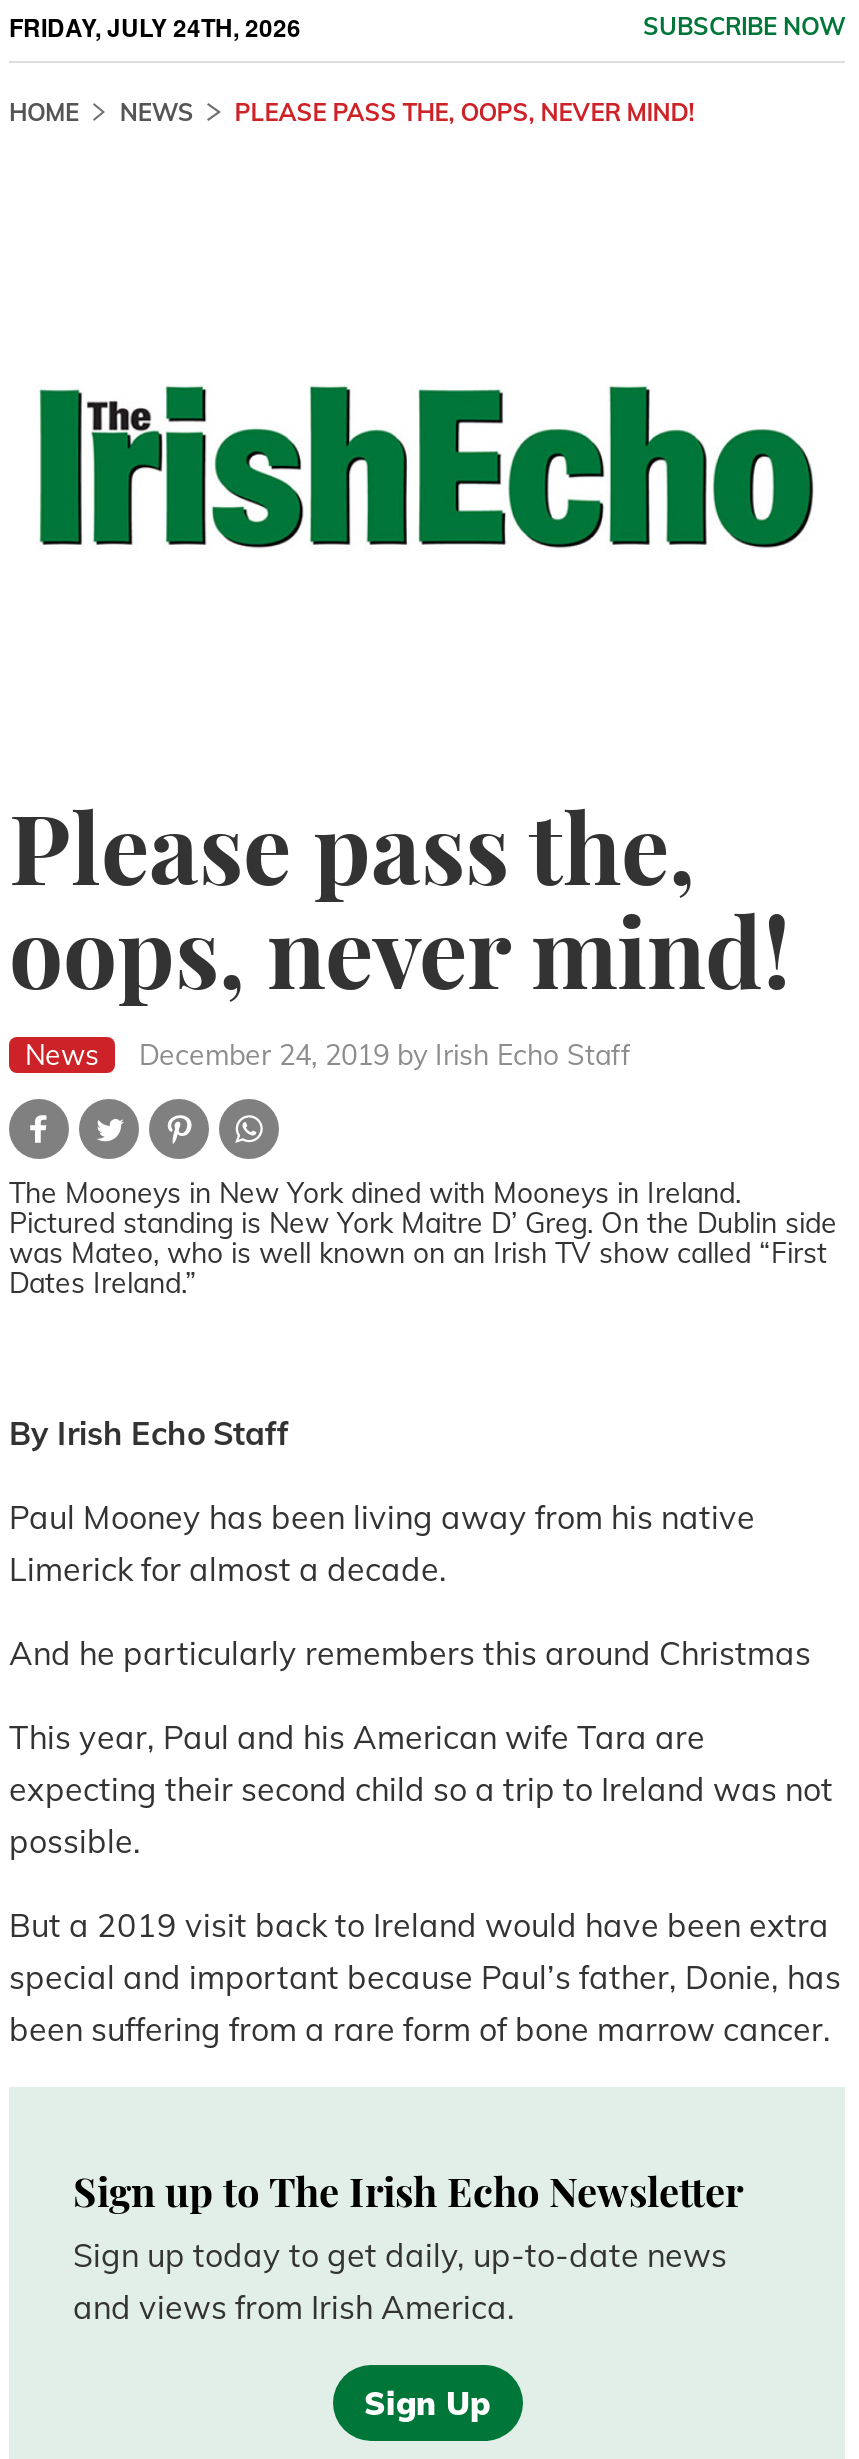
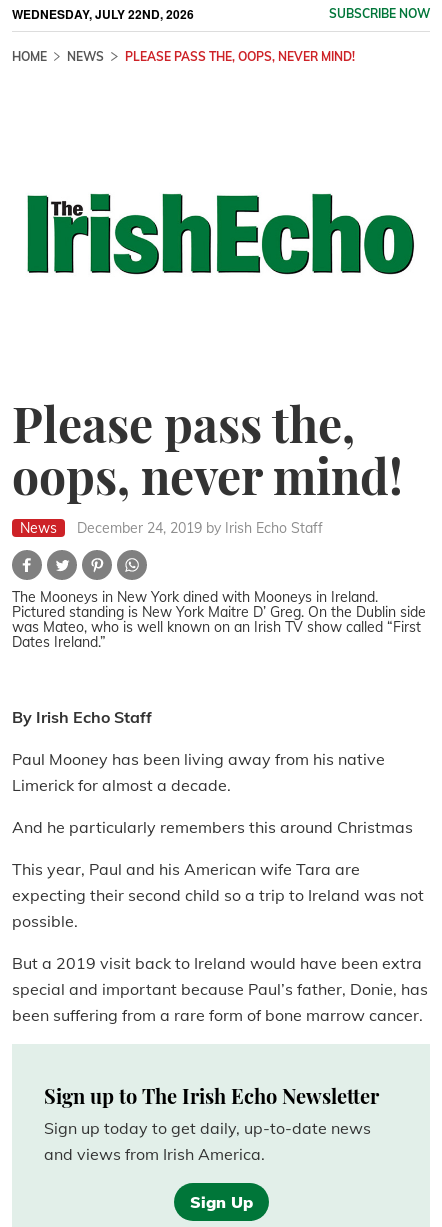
[9,9,301,45] FRIDAY, JULY 24TH, 2026 -> [12,5,194,23] WEDNESDAY, JULY 22ND, 2026

